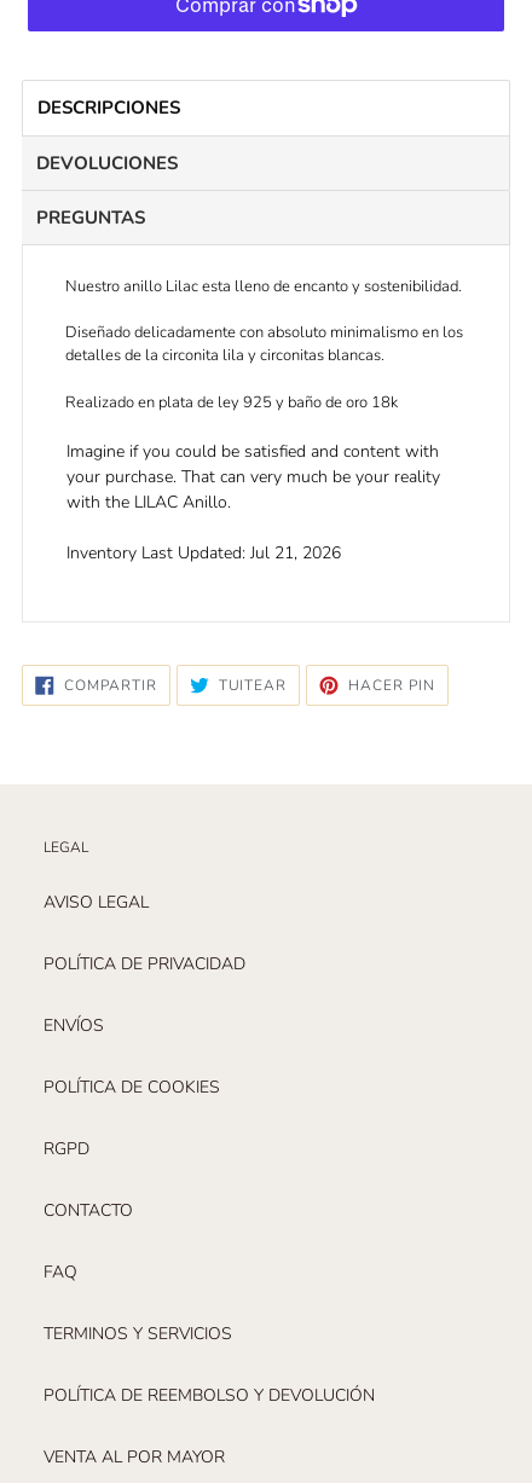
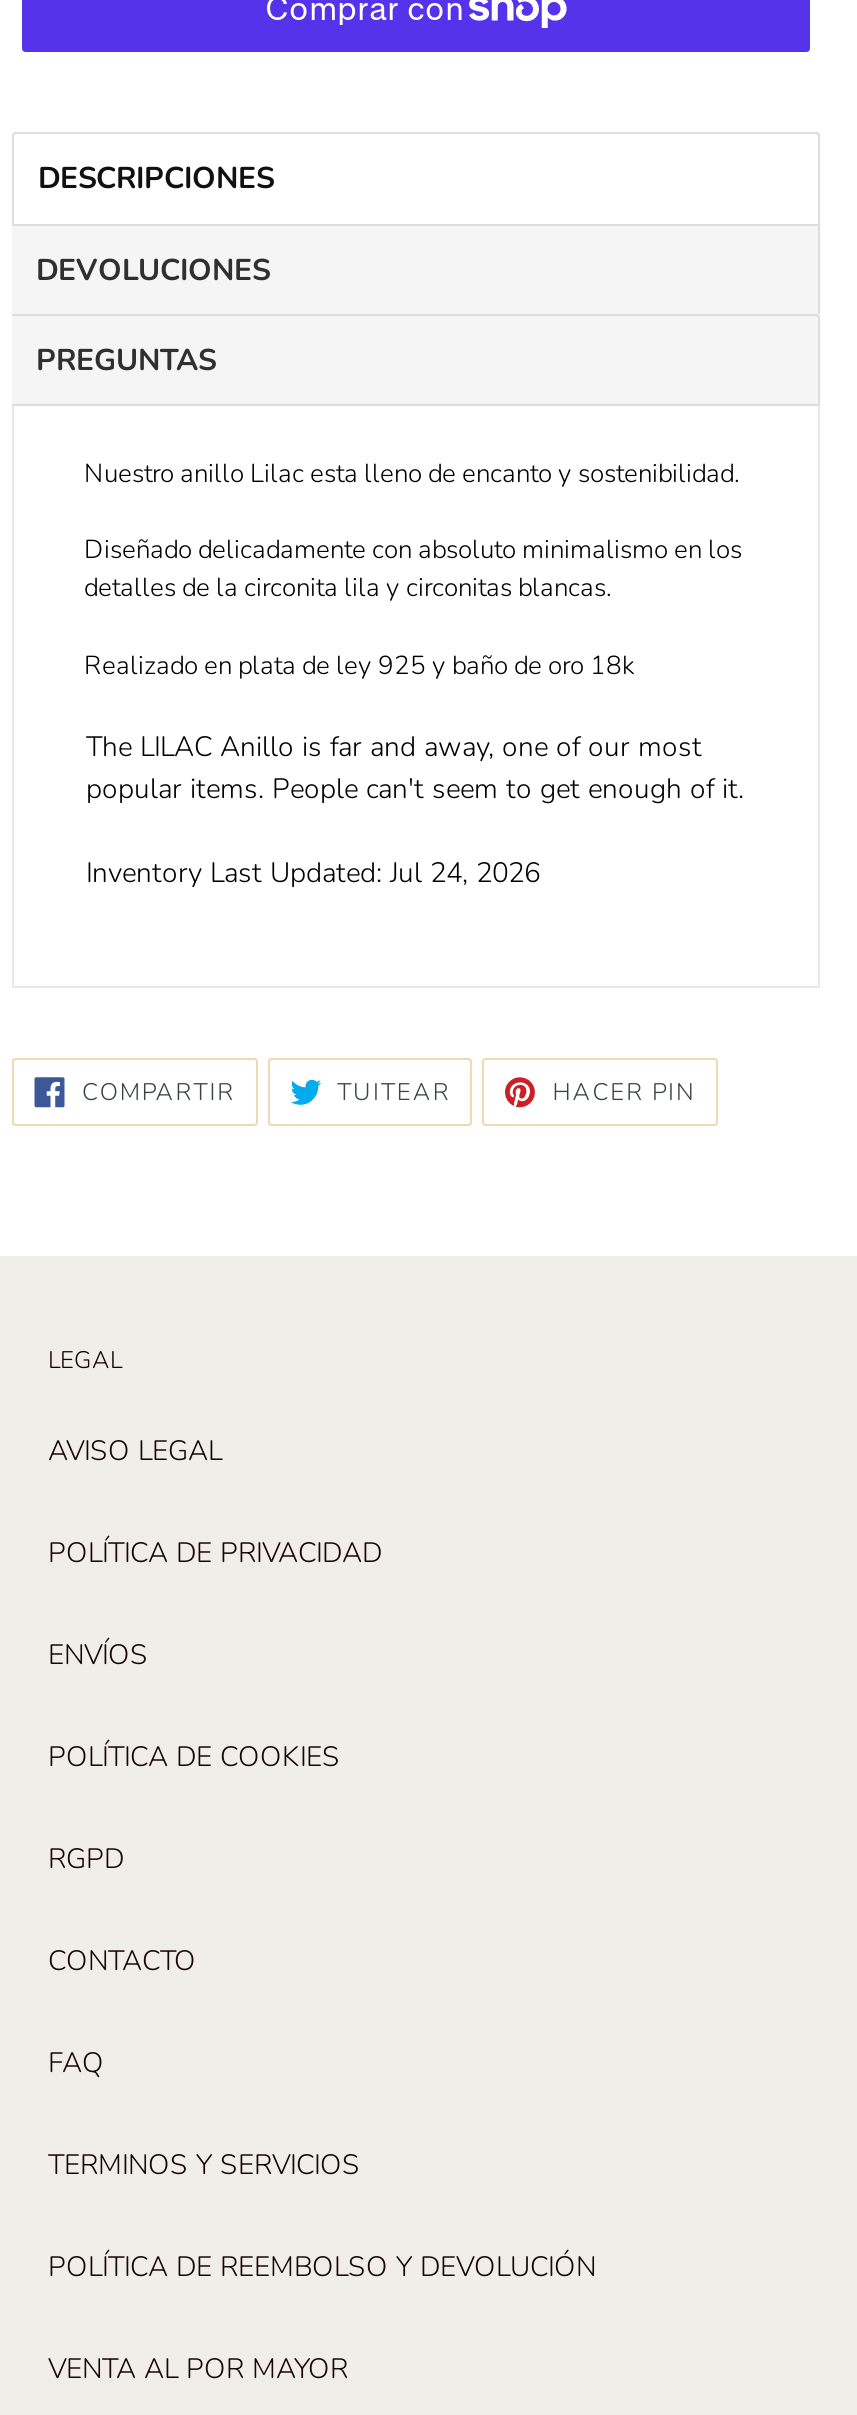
[66,440,440,514] Imagine if you could be satisfied and content with | your purchase. That can very much be your reality | with the LILAC Anillo. -> [86,728,744,808] The LILAC Anillo is far and away, one of our most | popular items. People can't seem to get enough of it.
[66,542,341,565] Inventory Last Updated: Jul 21, 2026 -> [86,854,540,892] Inventory Last Updated: Jul 24, 2026

